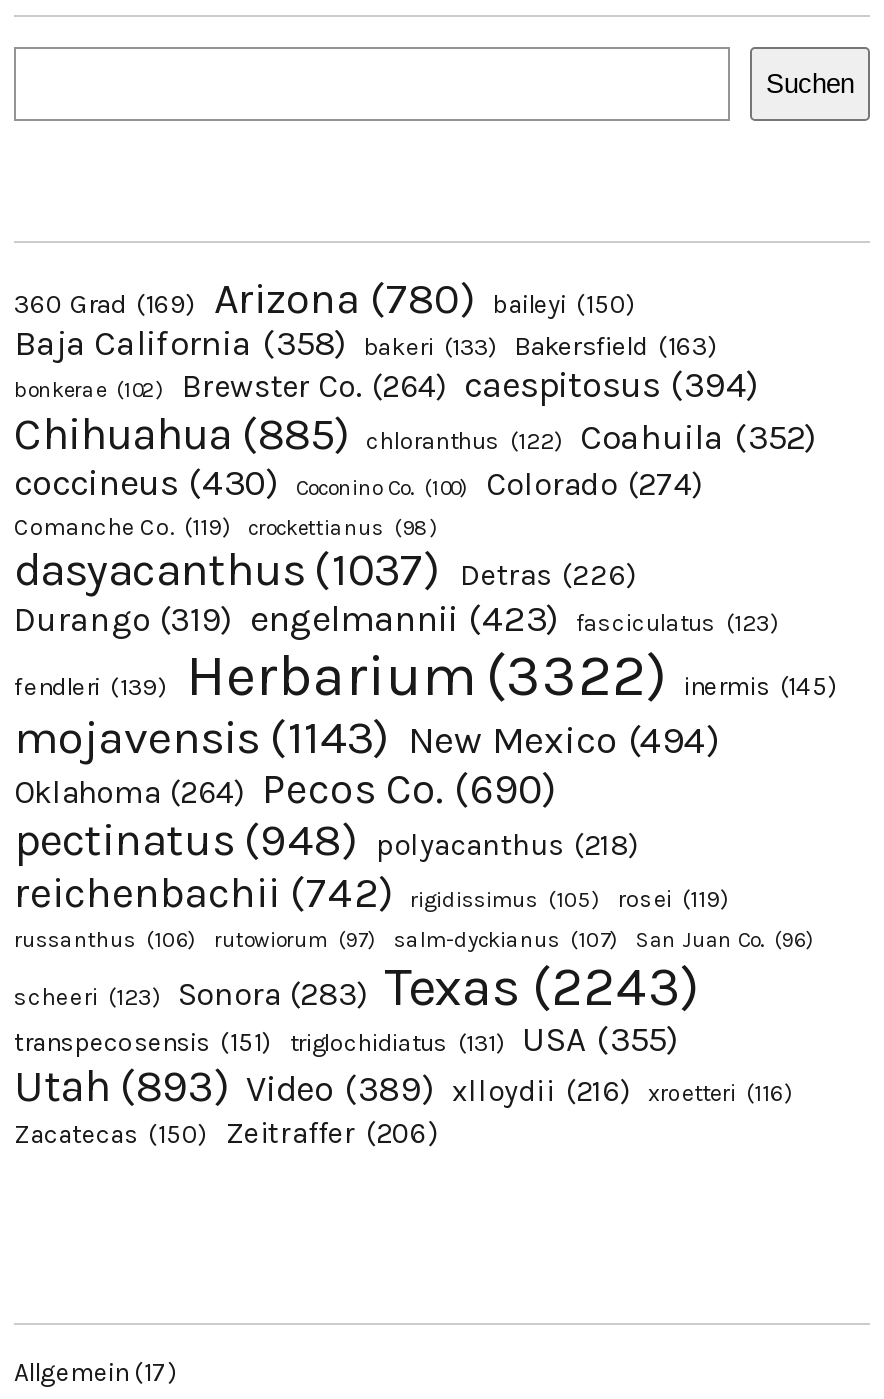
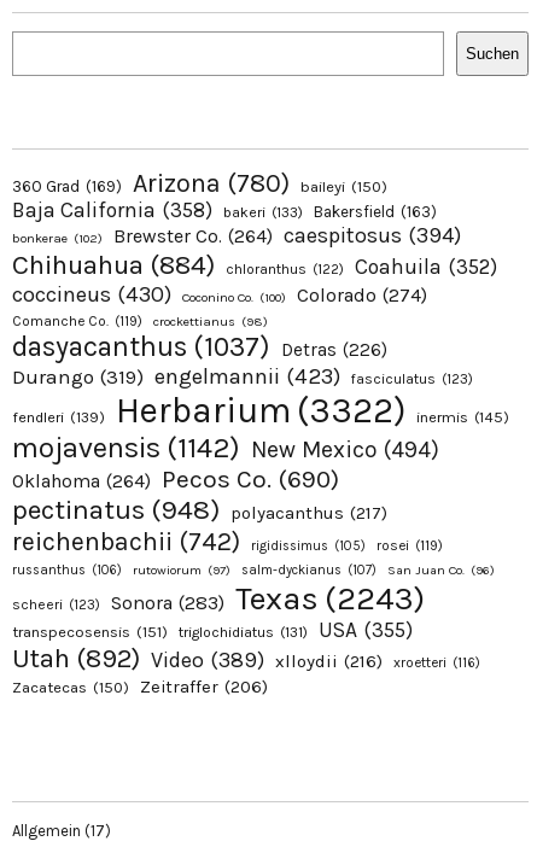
[14,408,816,462] Chihuahua (885) chloranthus (122) Coahuila (352) -> [12,249,497,282] Chihuahua (884) chloranthus (122) Coahuila (352)
[14,710,720,766] mojavensis (1143) New Mexico (494) -> [12,431,439,465] mojavensis (1142) New Mexico (494)
[14,814,638,868] pectinatus (948) polyacanthus (218) -> [12,494,387,527] pectinatus (948) polyacanthus (217)
[14,1060,630,1114] Utah (893) Video (389) xlloydii (216) -> [12,642,383,675] Utah (892) Video (389) xlloydii (216)

